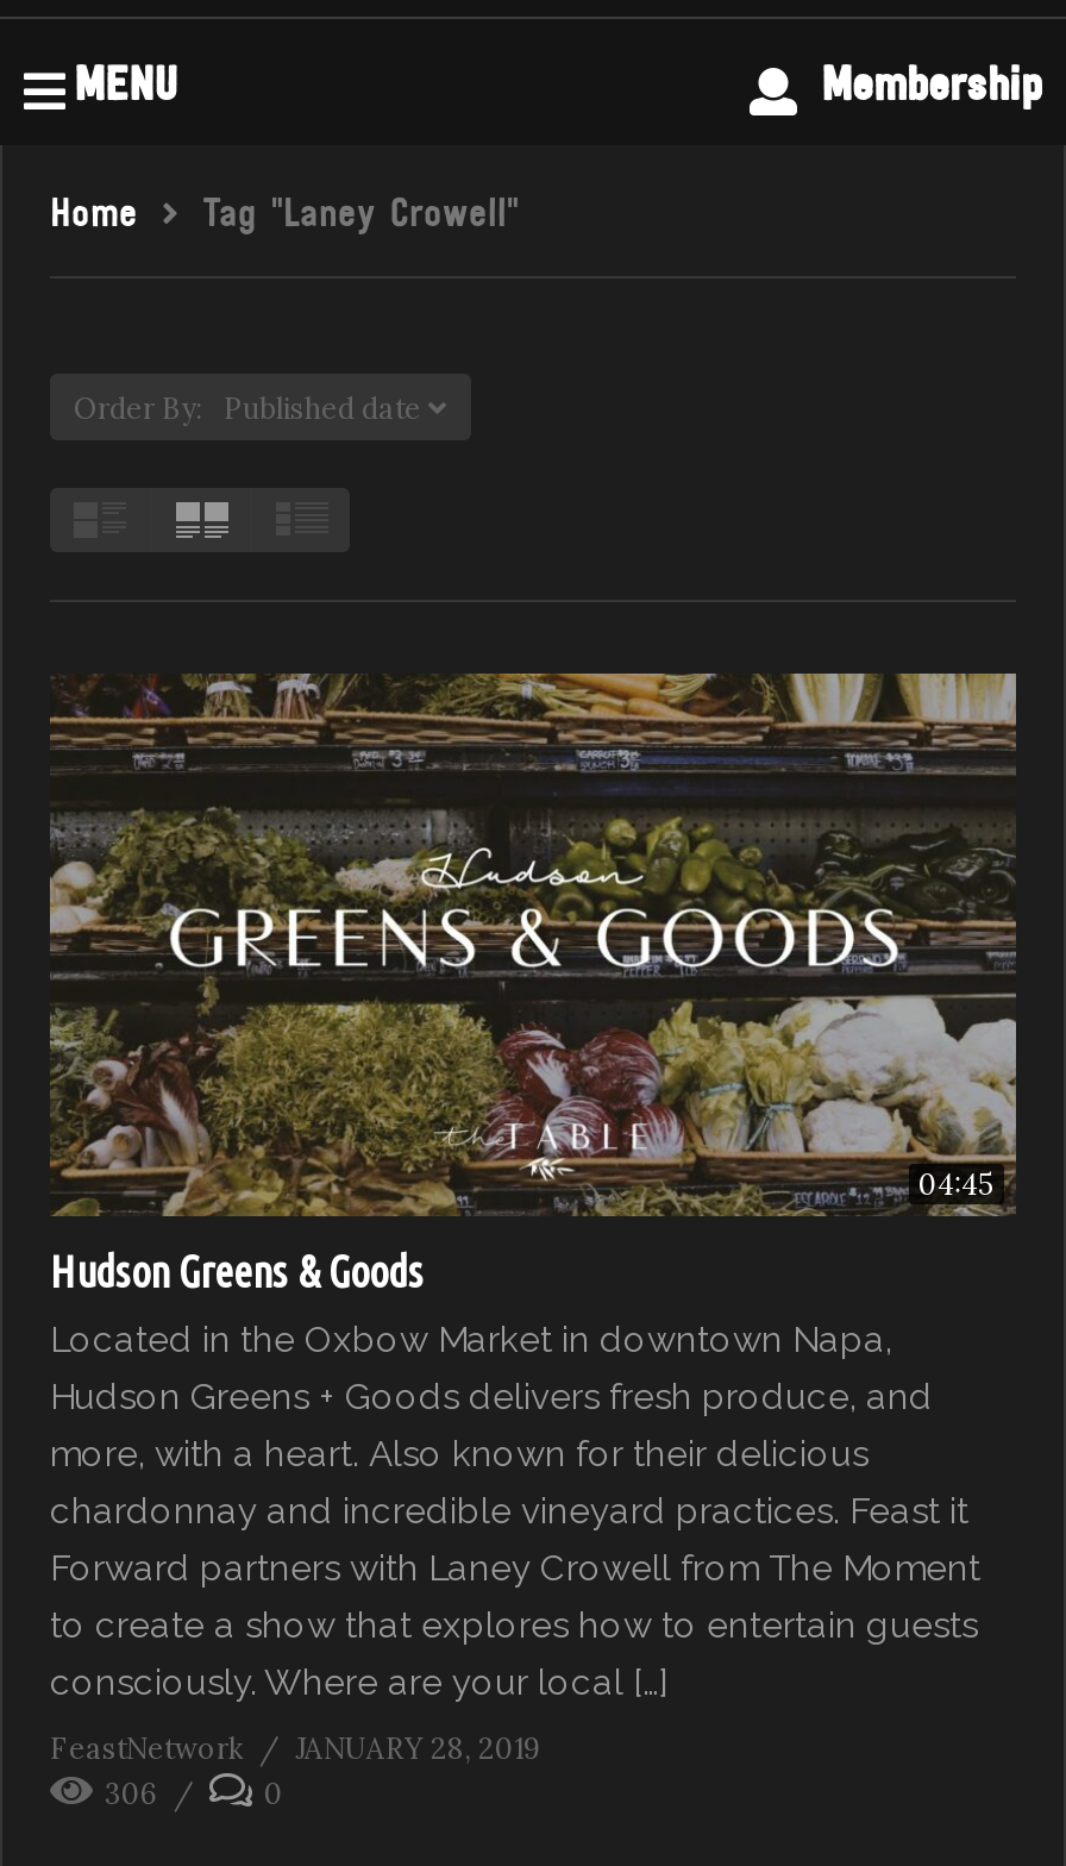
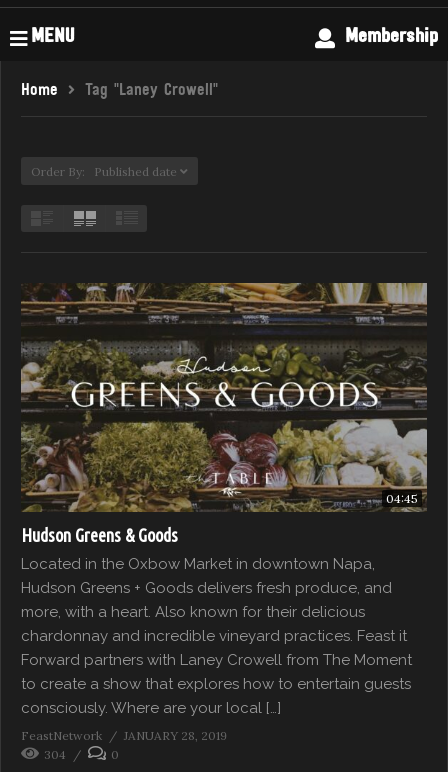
[105,1777,157,1812] 306 -> [44,746,66,761] 304

